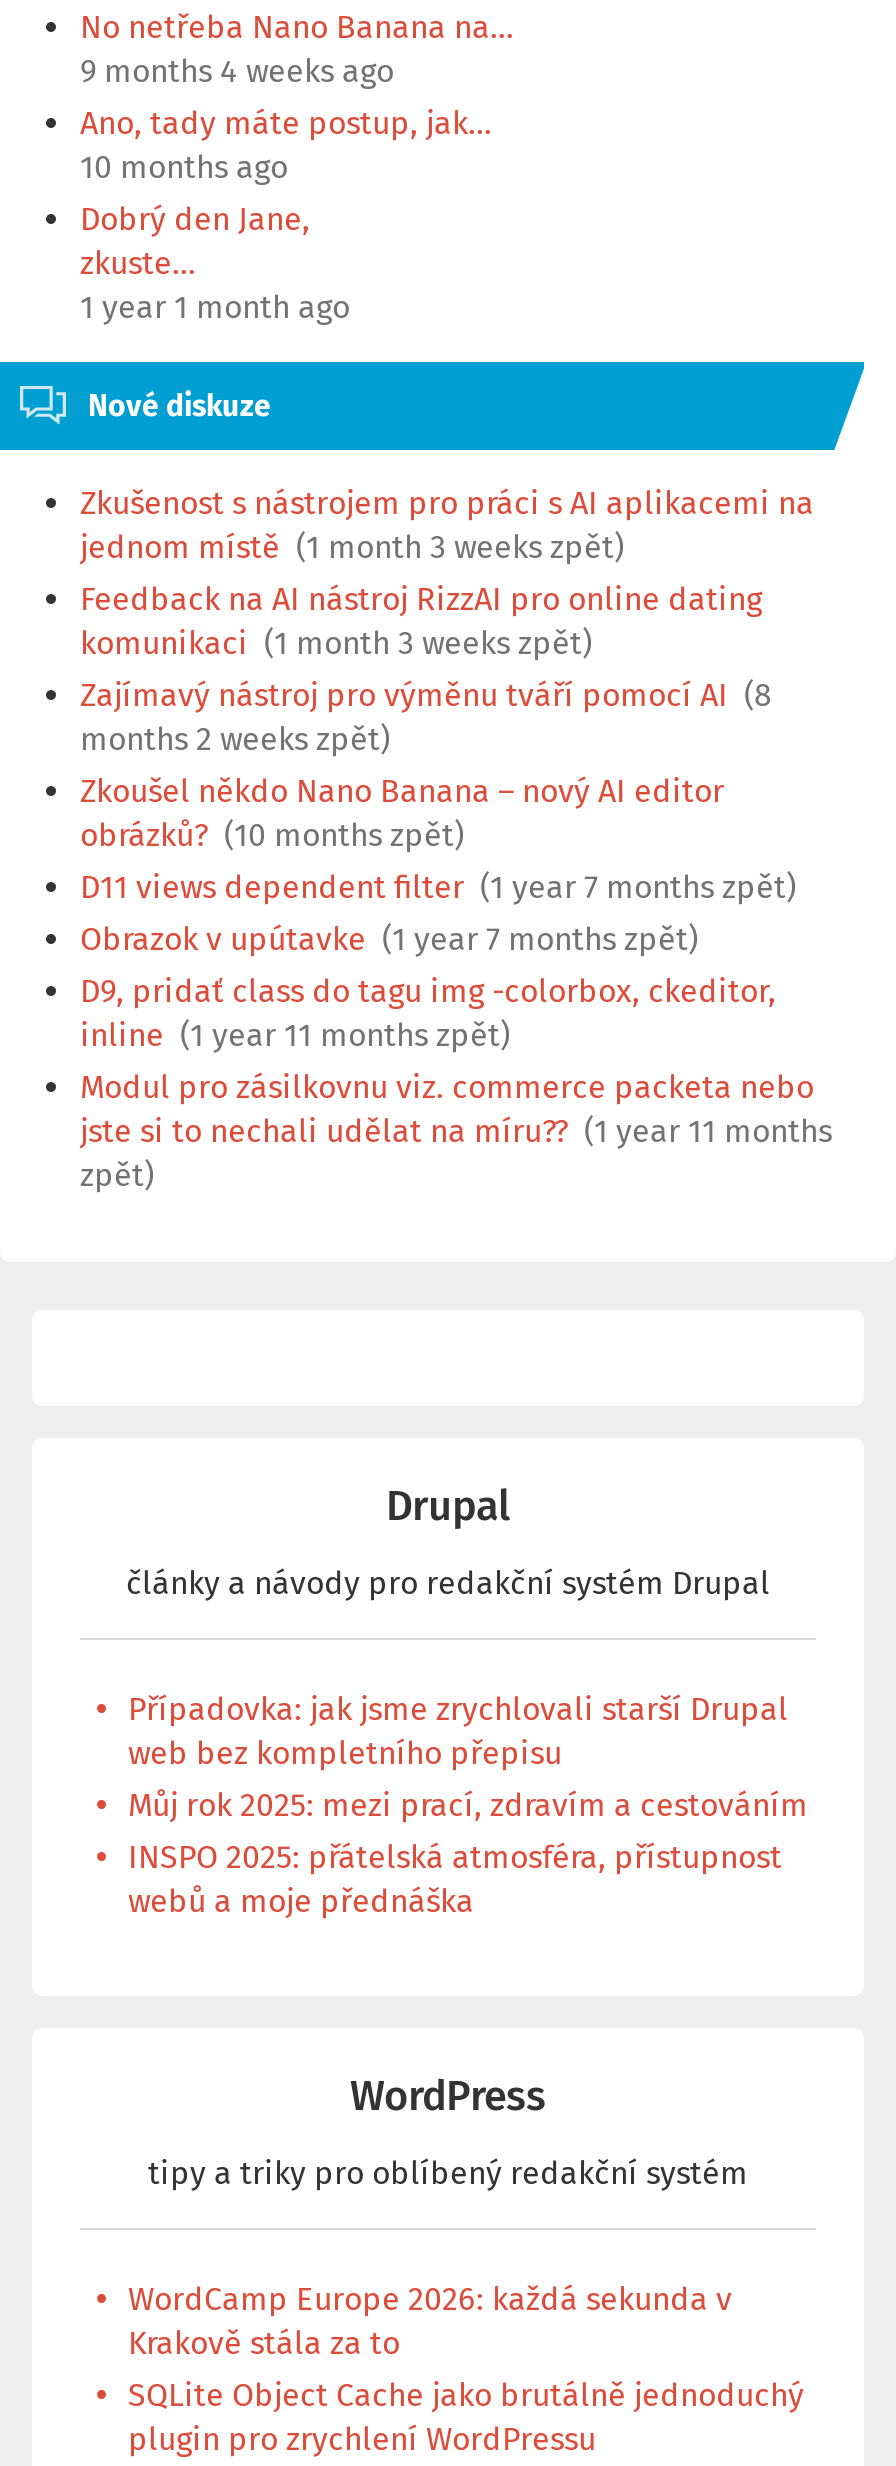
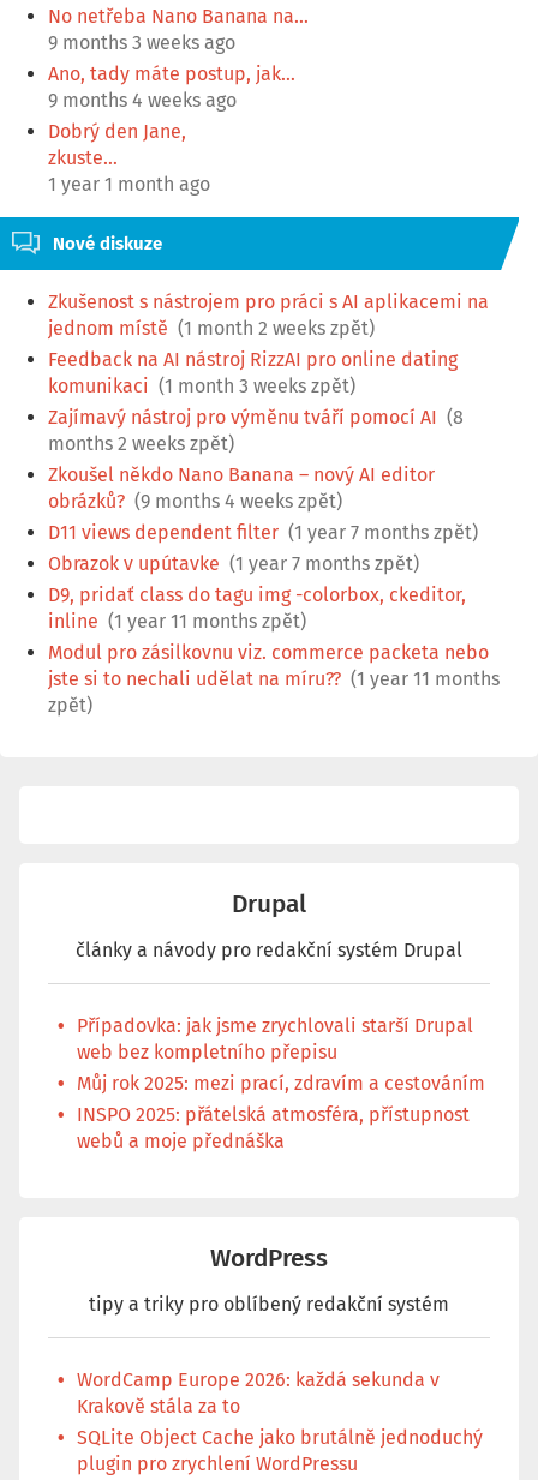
moved [80,51,394,89] -> [48,88,237,111]: 9 months 4 weeks ago
none -> [48,31,235,53] 9 months 3 weeks ago
[80,147,288,185] 10 months ago -> none
[80,527,624,565] jednom místě (1 month 3 weeks zpět) -> [48,316,375,339] jednom místě (1 month 2 weeks zpět)
[80,815,464,853] obrázků? (10 months zpět) -> [48,489,342,512] obrázků? (9 months 4 weeks zpět)

